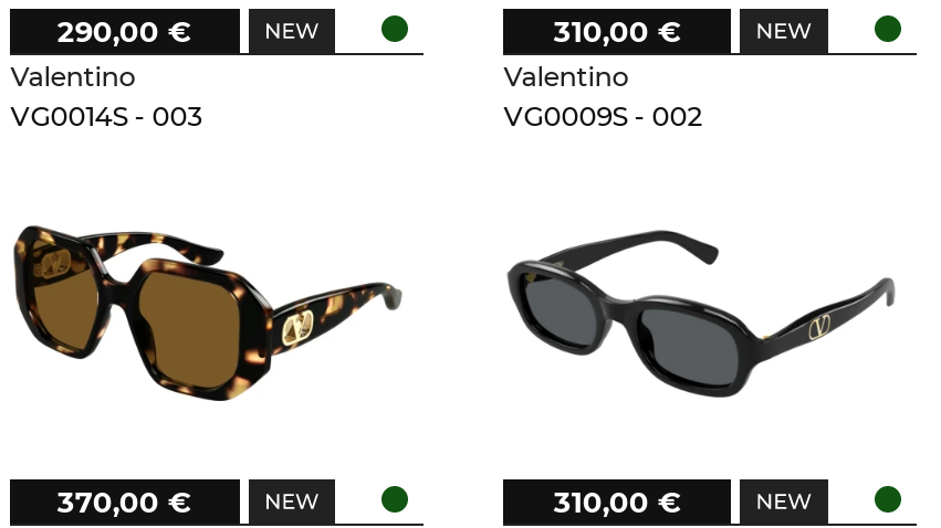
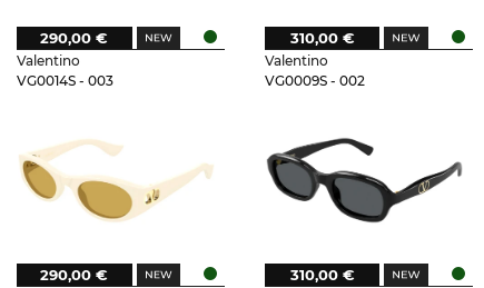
[12,223,404,520] [image] | 370,00 € -> [19,136,214,284] [image] | 290,00 €

